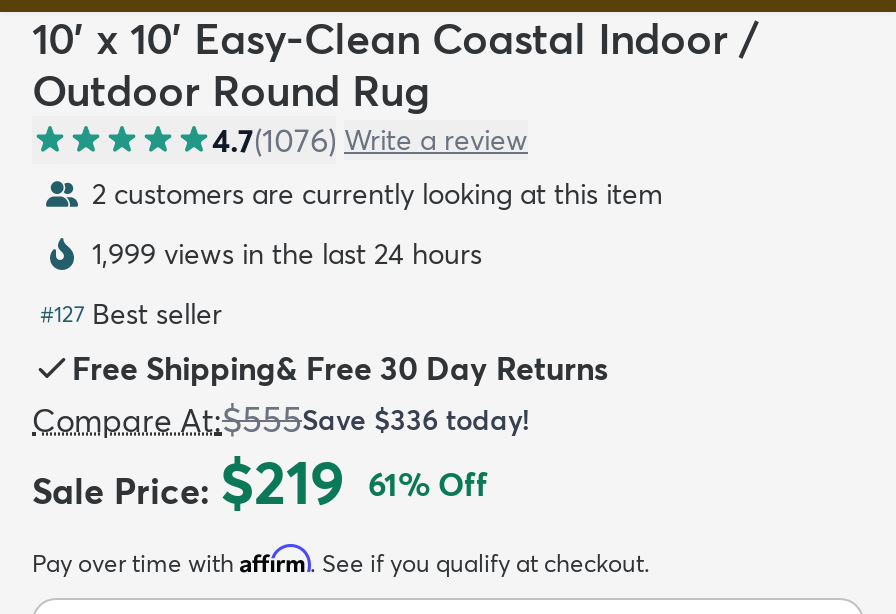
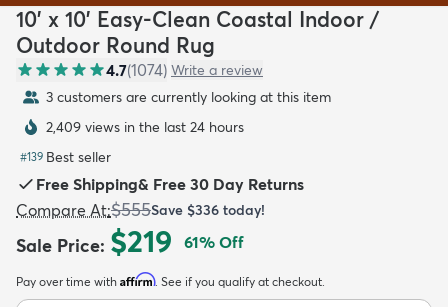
[212,120,528,160] 4.7(1076) Write a review -> [106,60,263,80] 4.7(1074) Write a review
[92,176,662,212] 2 customers are currently looking at this item -> [46,88,331,106] 3 customers are currently looking at this item
[92,236,482,272] 1,999 views in the last 24 hours -> [46,118,244,136] 2,409 views in the last 24 hours
[40,296,222,332] #127 Best seller -> [19,148,111,166] #139 Best seller

